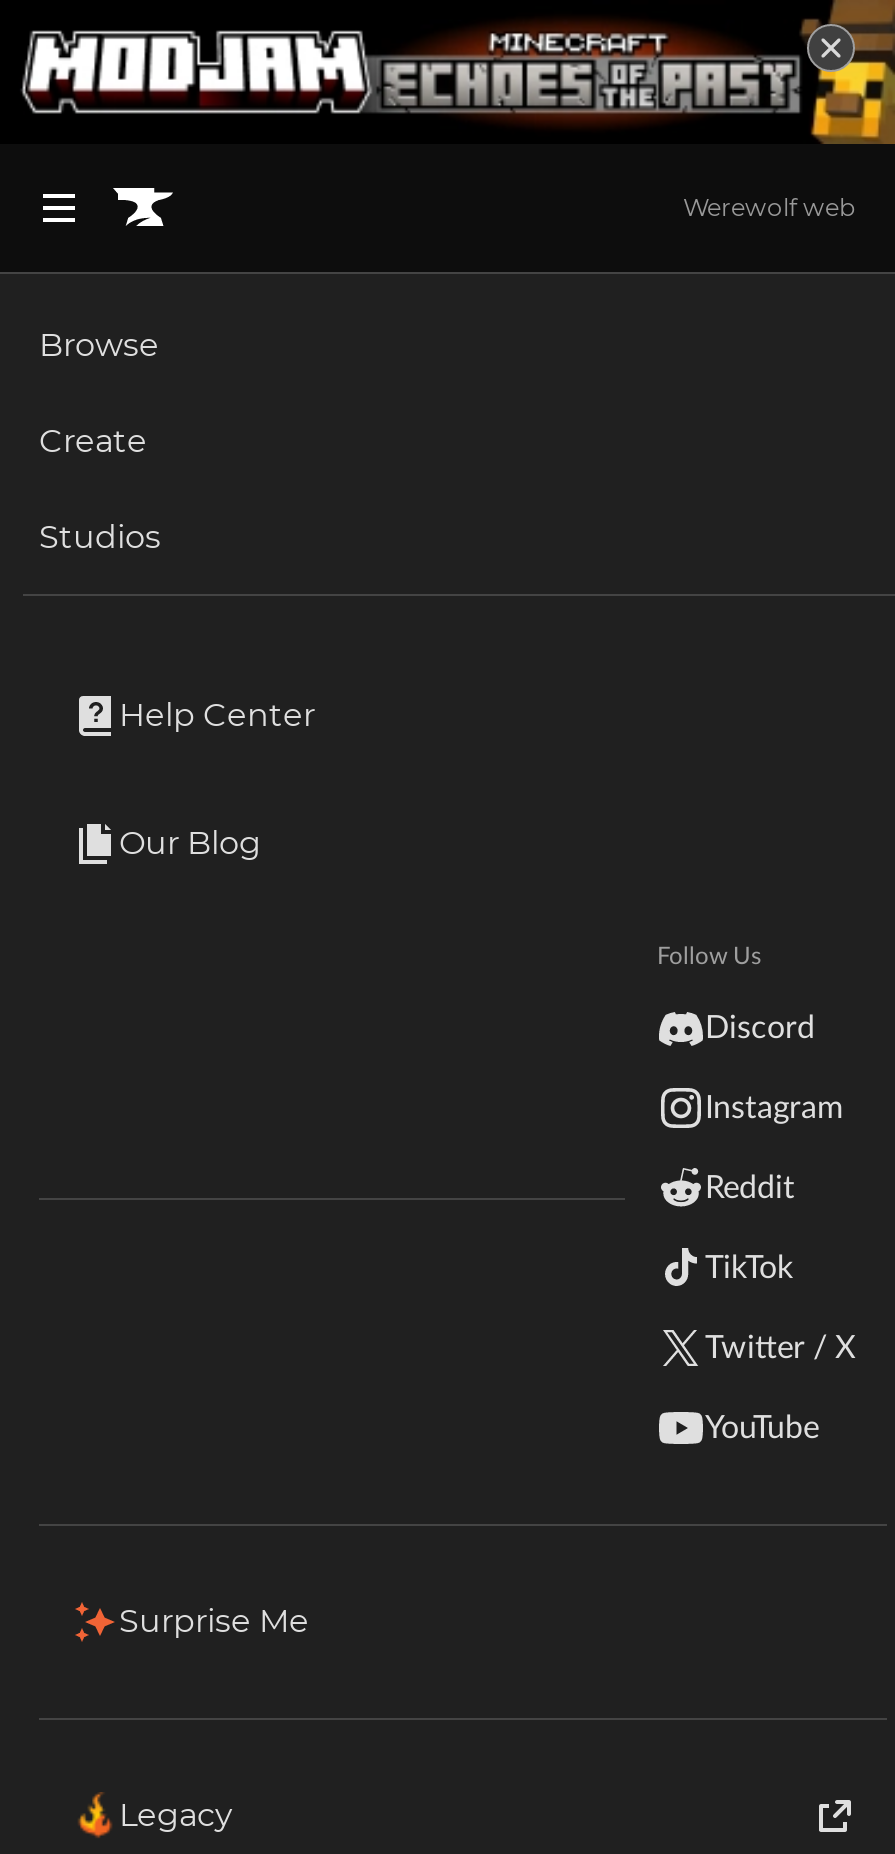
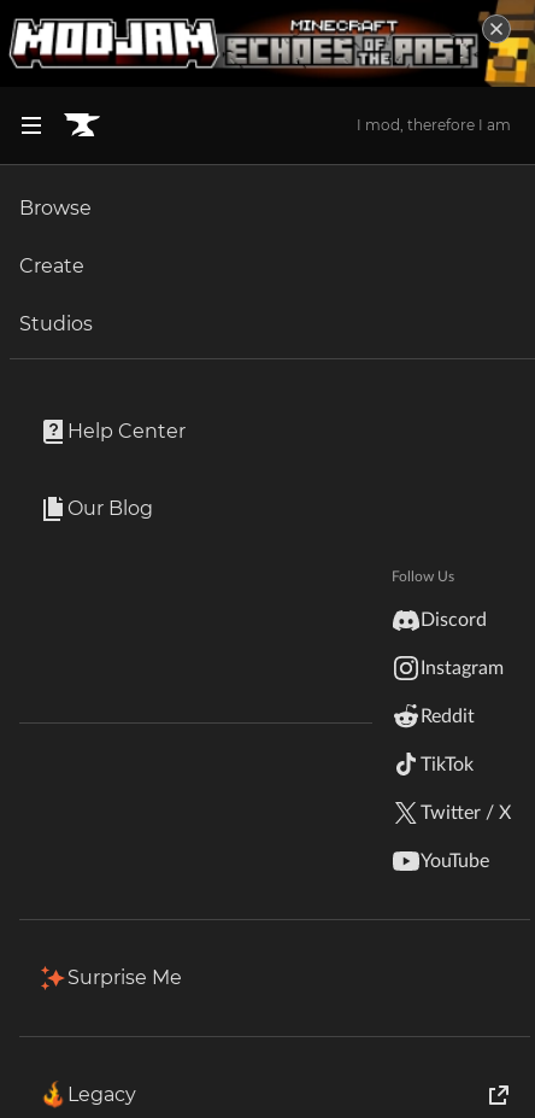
[683,191,855,221] Werewolf web -> [357,115,511,134] I mod, therefore I am

